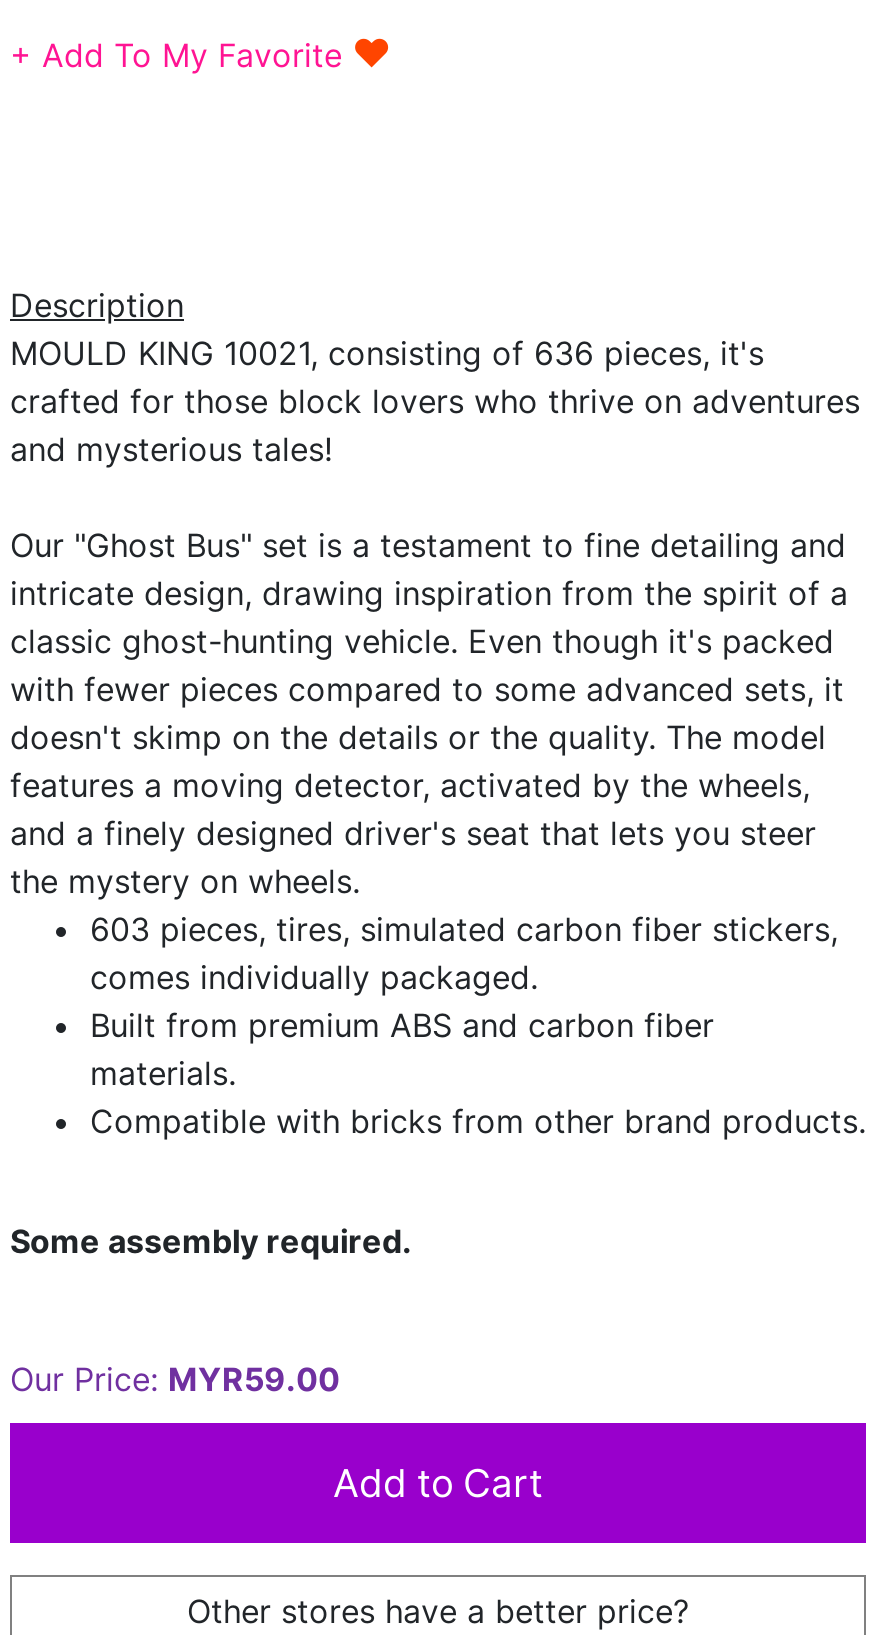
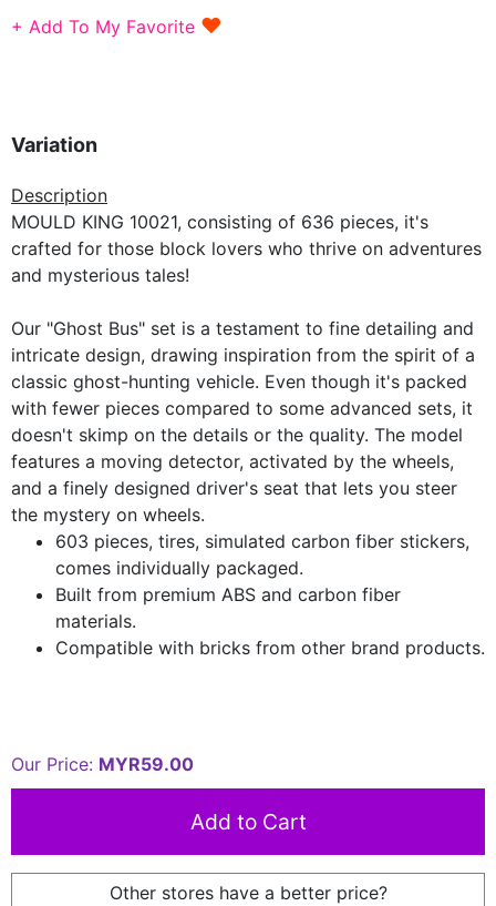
none -> [11,133,97,156] Variation
moved [10,284,866,1140] -> [11,184,485,658]: Description | MOULD KING 10021, consisting of 636 pieces, it's | crafted for those block lovers who thrive on adventures | ... | materials. | Compatible with bricks from other brand products.
[10,1220,412,1260] Some assembly required. -> none

